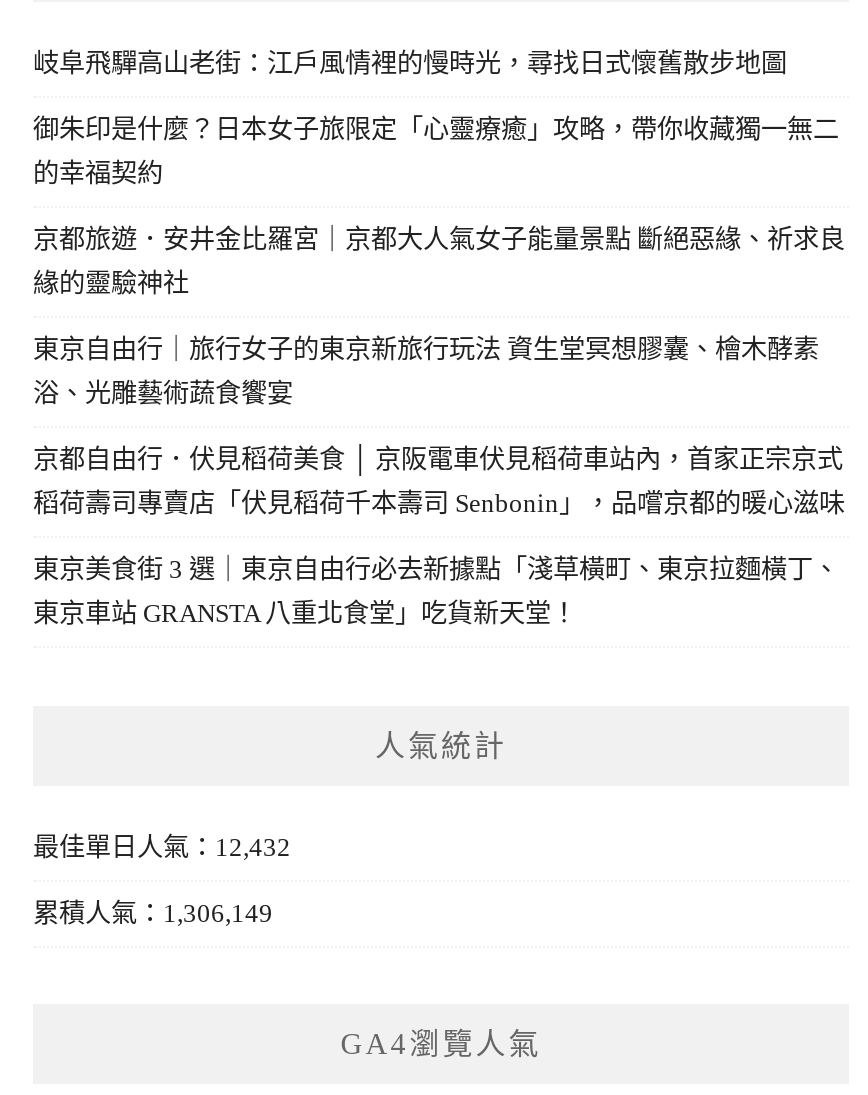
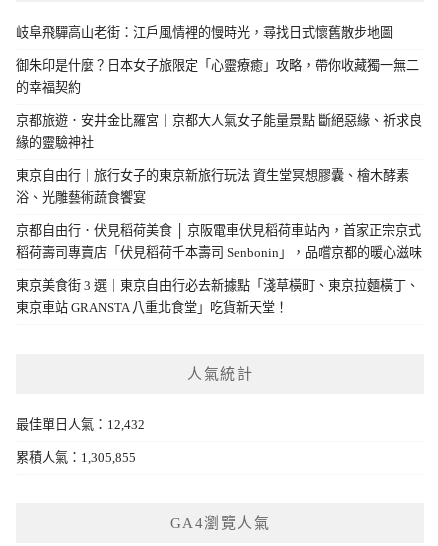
[33,897,273,927] 累積人氣：1,306,149 -> [16,450,136,465] 累積人氣：1,305,855

